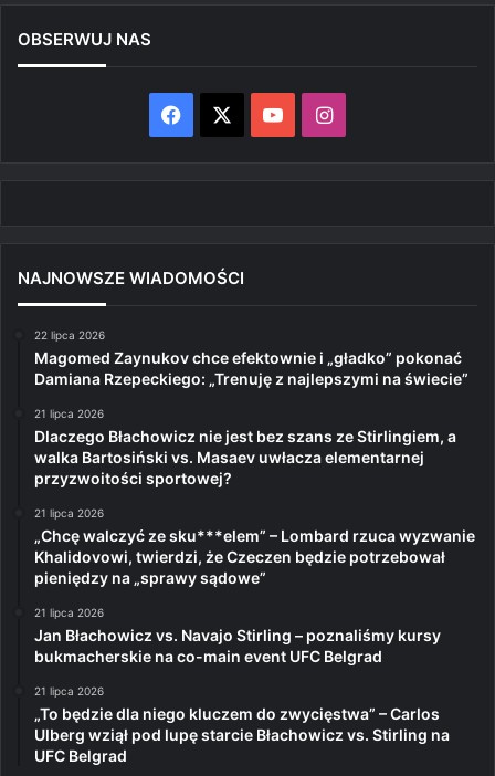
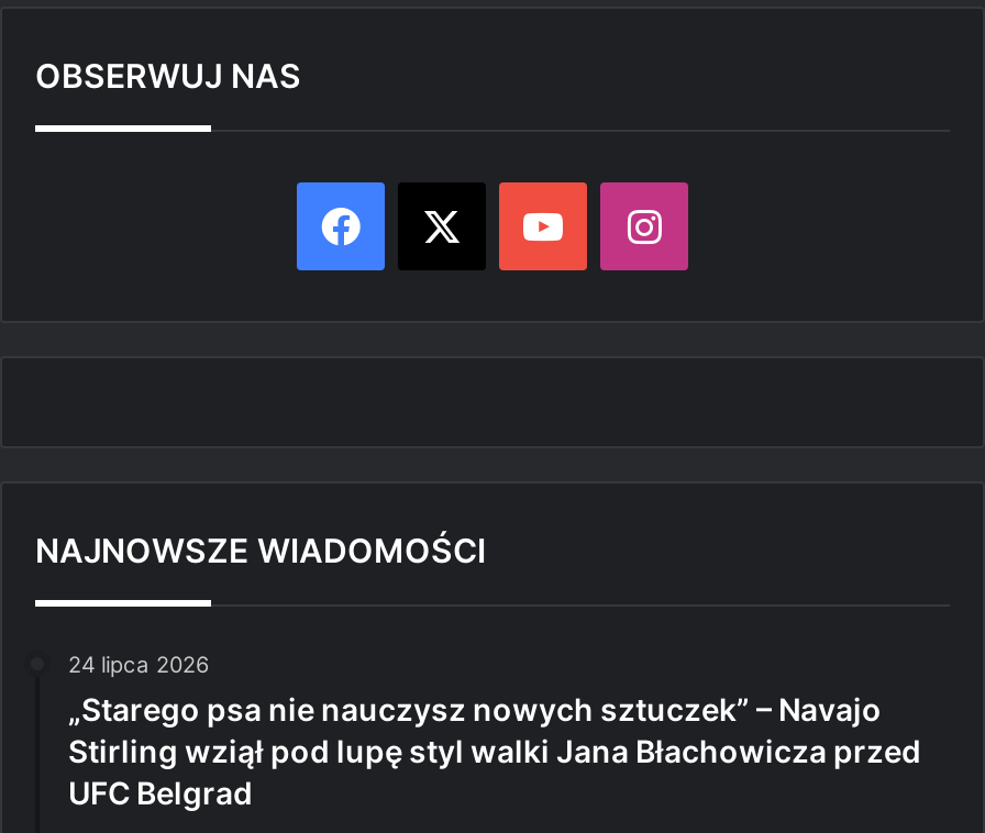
[34,328,475,744] 22 lipca 2026 | Magomed Zaynukov chce efektownie i „gładko” pokonać | Damiana Rzepeckiego: „Trenuję z najlepszymi na świecie” | 21 lipca 2026 | Dlaczego Błachowicz nie jest bez szans ze Stirlingiem, a | walka Bartosiński vs. Masaev uwłacza elementarnej | przyzwoitości sportowej? | 21 lipca 2026 | „Chcę walczyć ze sku***elem” – Lombard rzuca wyzwanie | Khalidovowi, twierdzi, że Czeczen będzie potrzebował | pieniędzy na „sprawy sądowe” | 21 lipca 2026 | Jan Błachowicz vs. Navajo Stirling – poznaliśmy kursy | bukmacherskie na co-main event UFC Belgrad | 21 lipca 2026 | „To będzie dla niego kluczem do zwycięstwa” – Carlos | Ulberg wziął pod lupę starcie Błachowicz vs. Stirling na -> [68,650,921,769] 24 lipca 2026 | „Starego psa nie nauczysz nowych sztuczek” – Navajo | Stirling wziął pod lupę styl walki Jana Błachowicza przed

